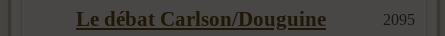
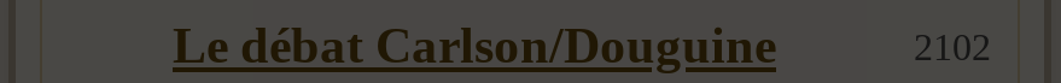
[383,11,415,28] 2095 -> [914,26,991,67] 2102

